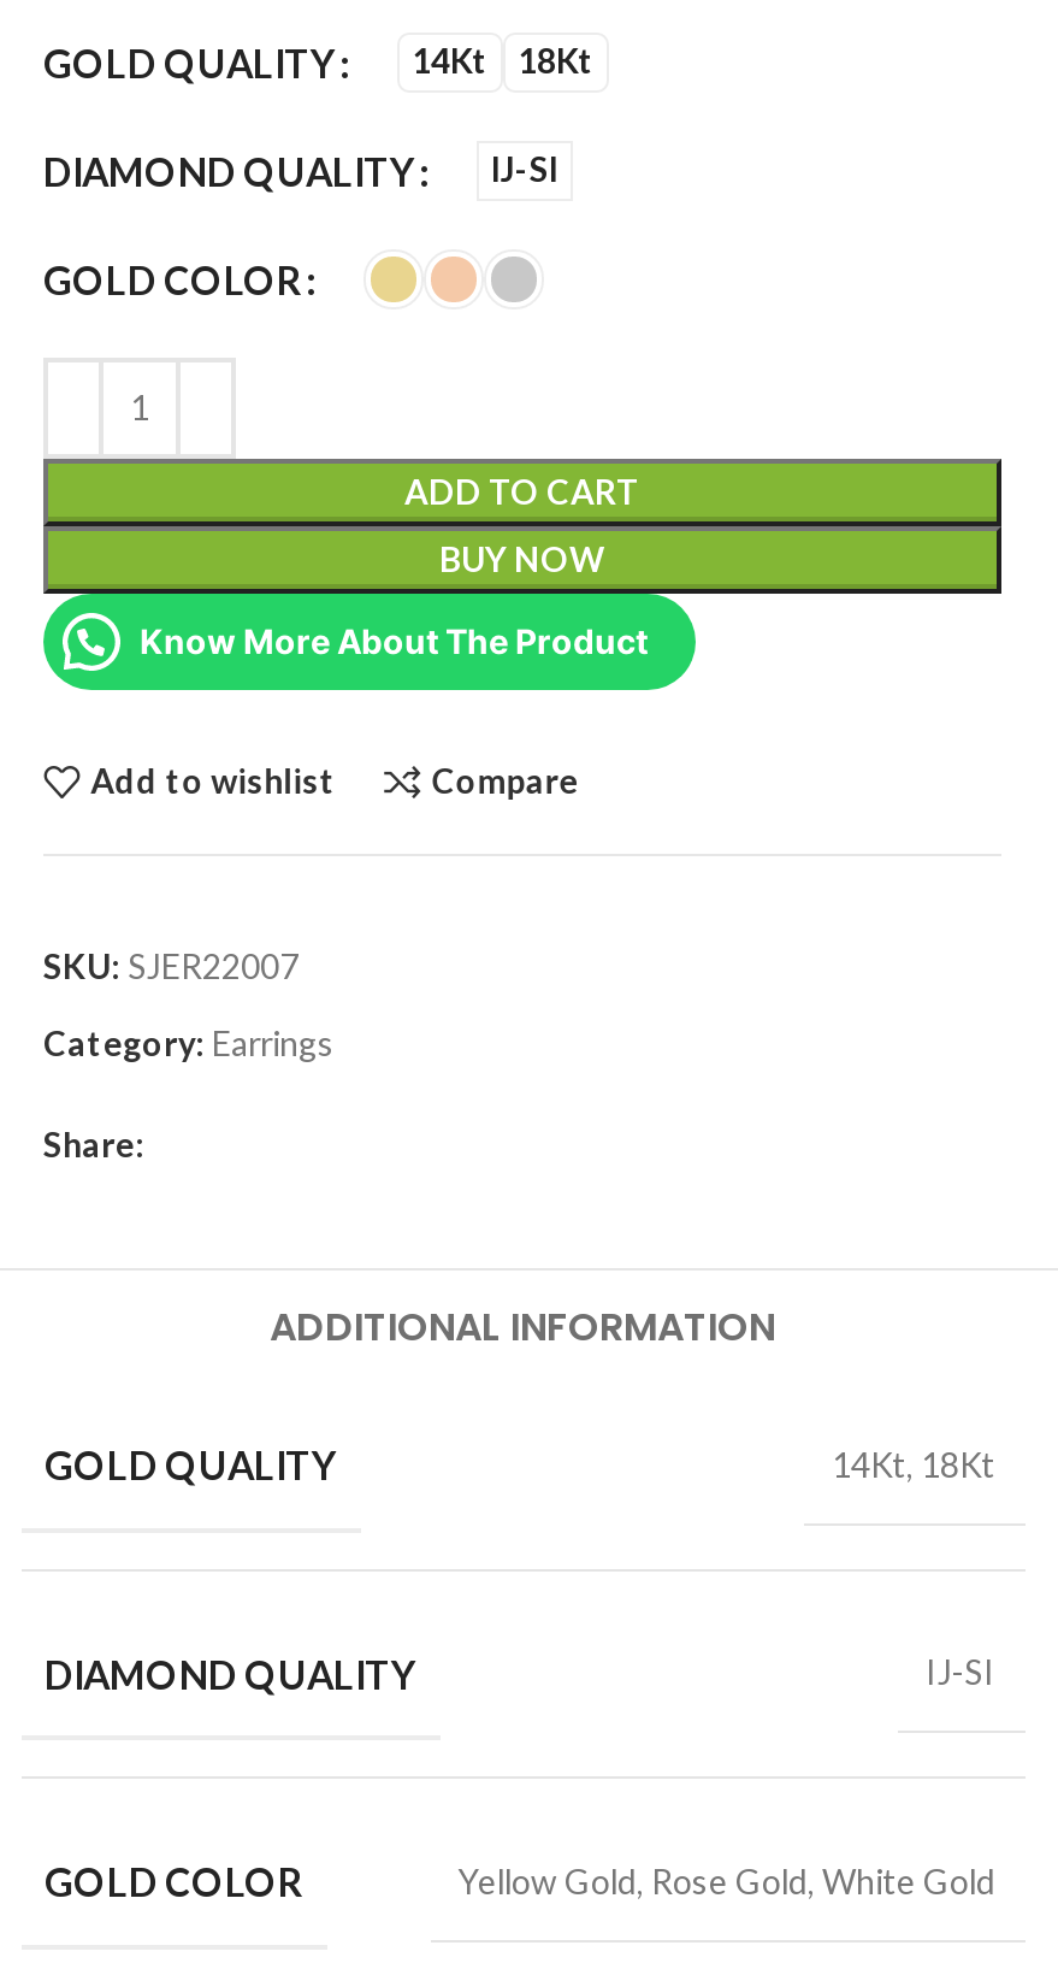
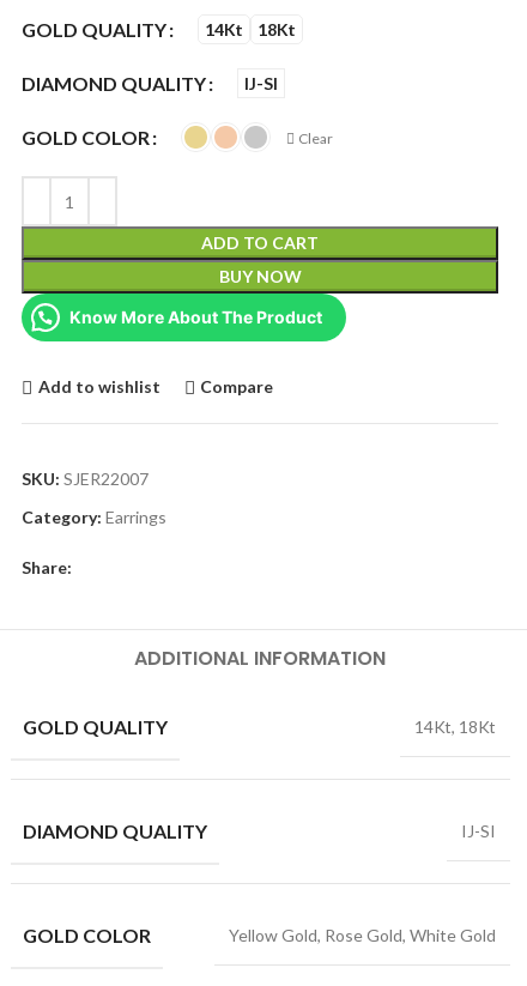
none -> [298,130,333,148] Clear

